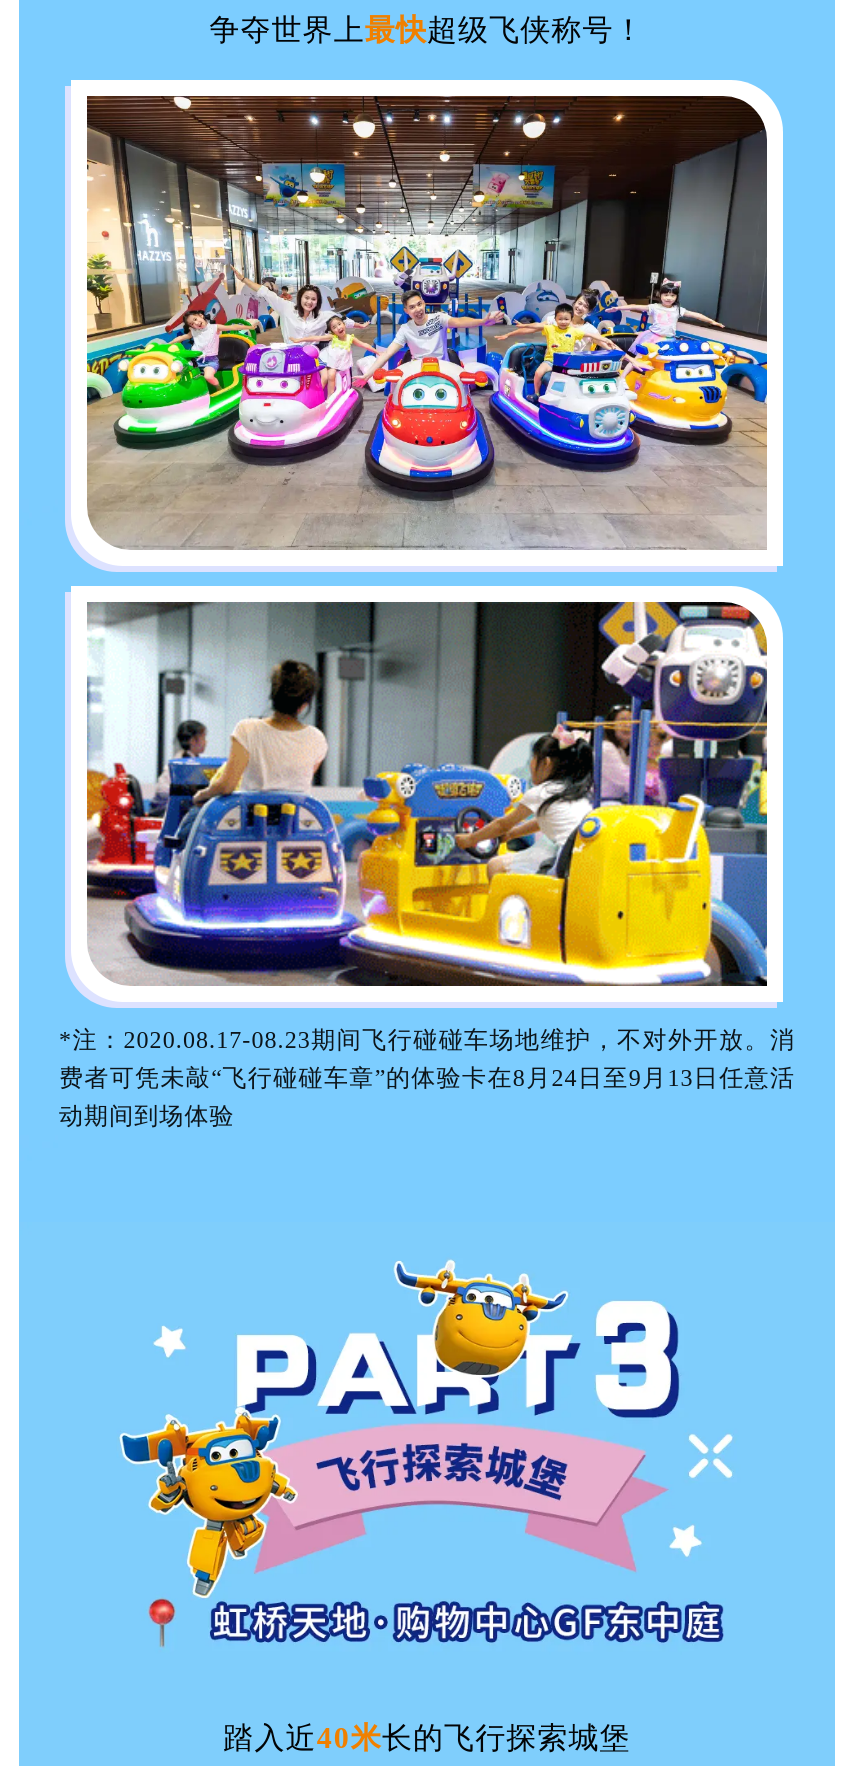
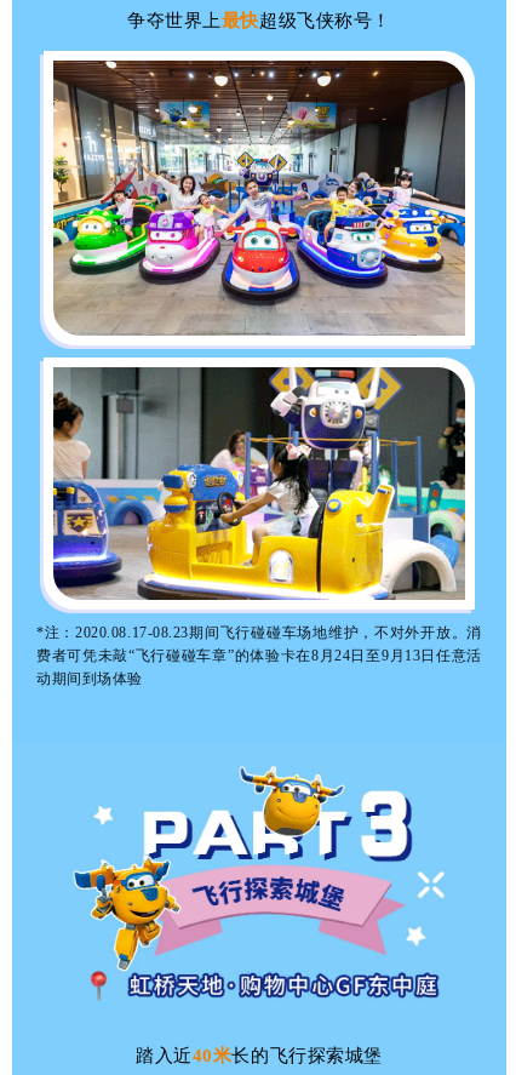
[85,600,769,988] [image] -> [52,366,466,601] [image]

